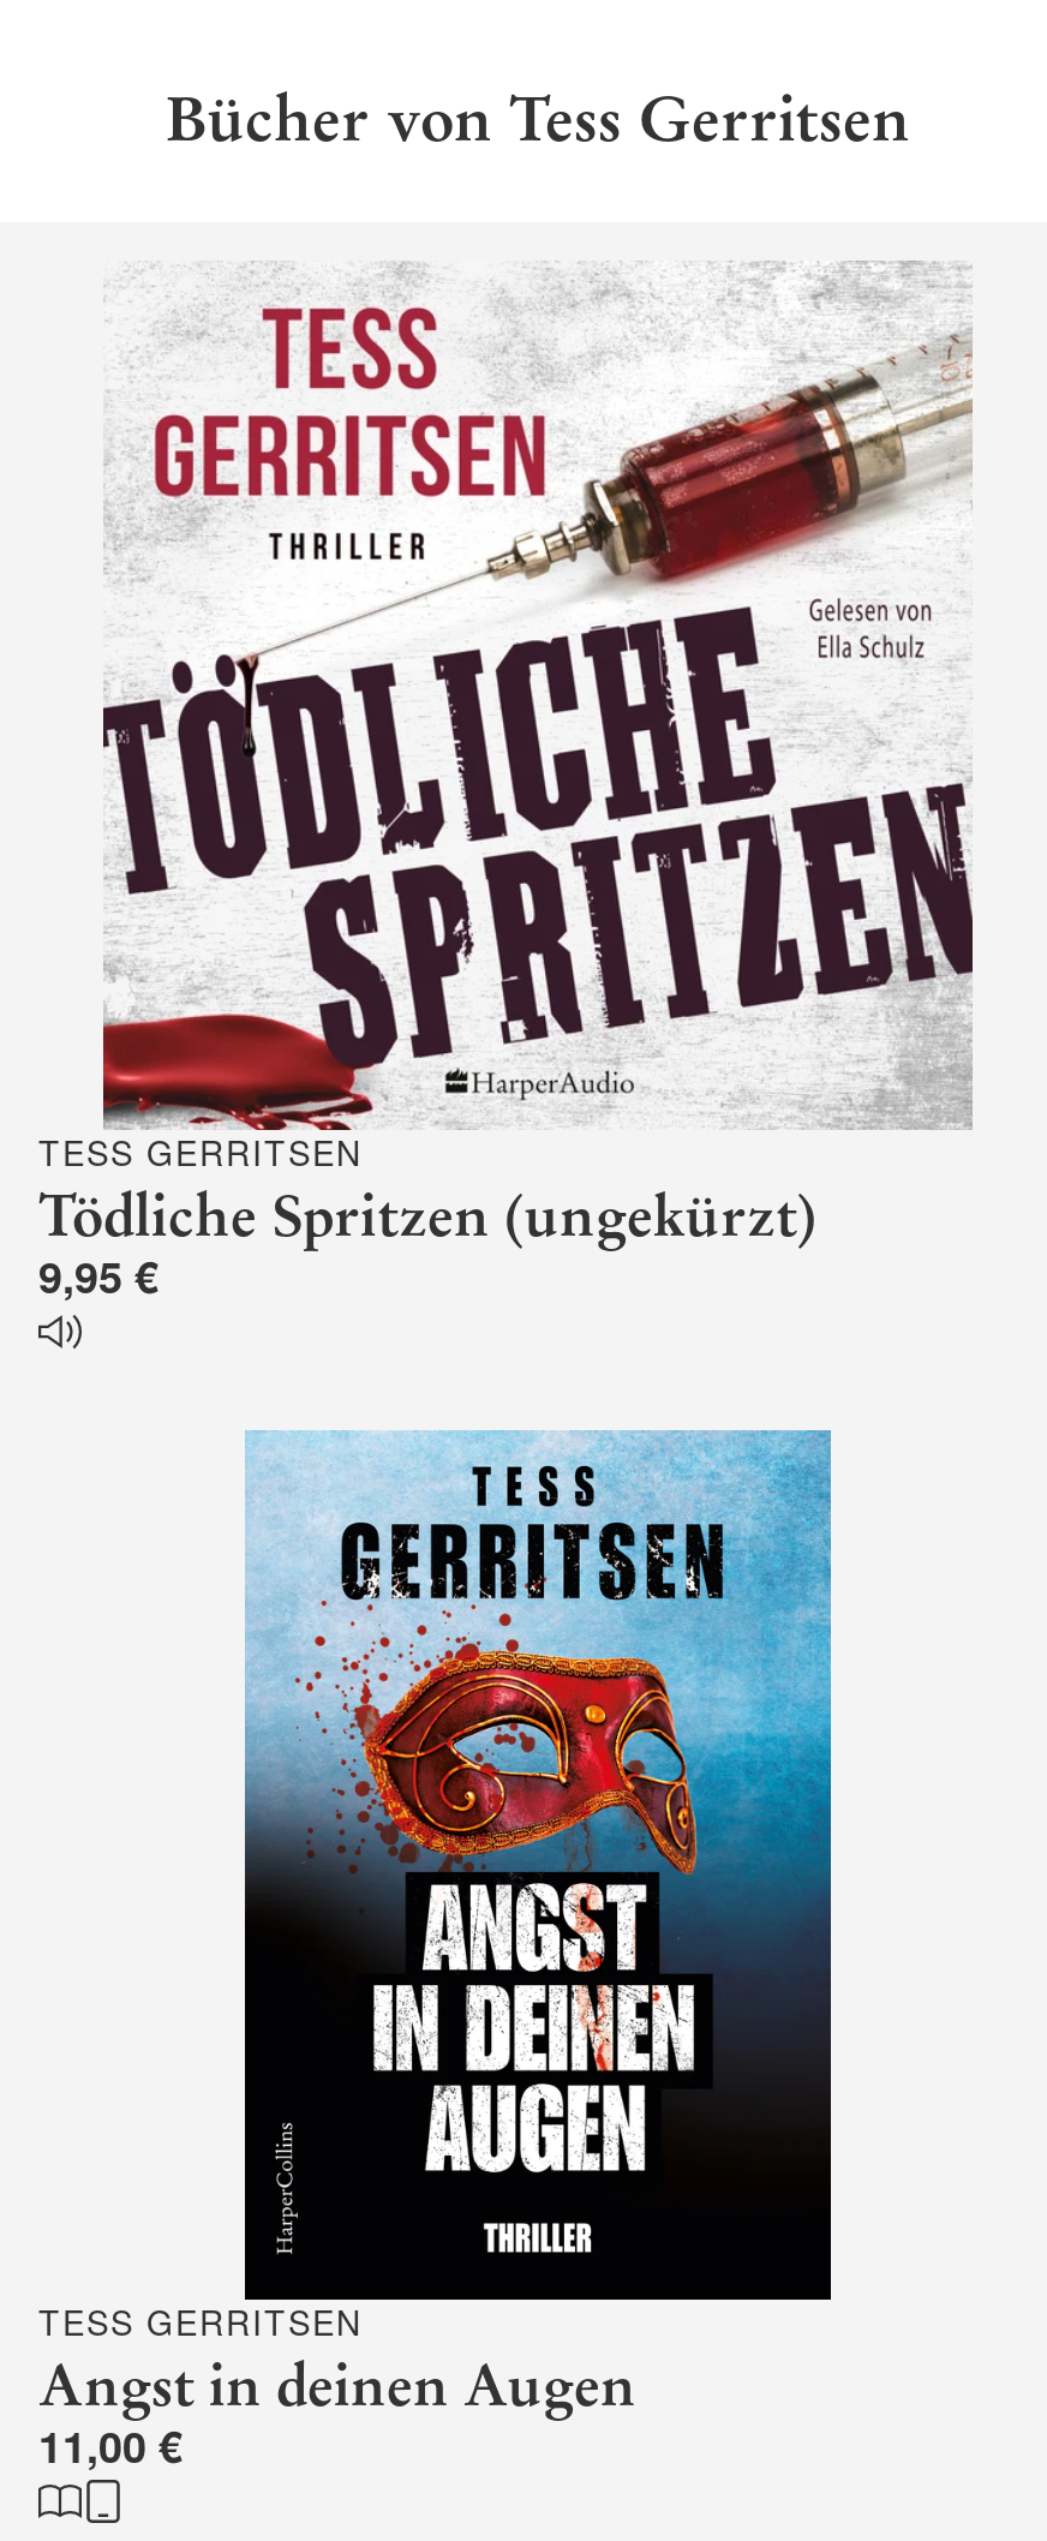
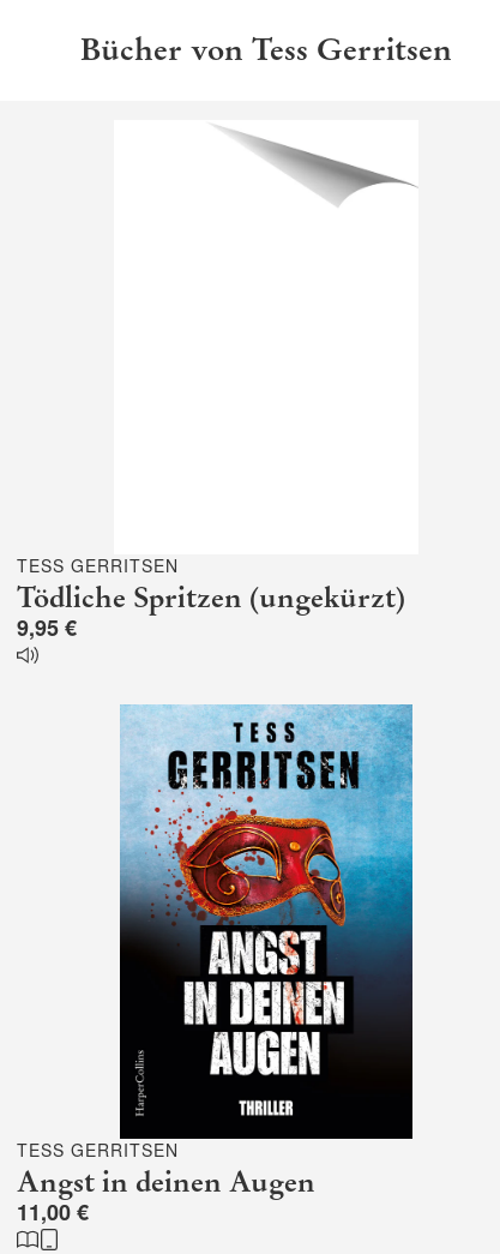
[101,261,975,1130] [image] -> none

